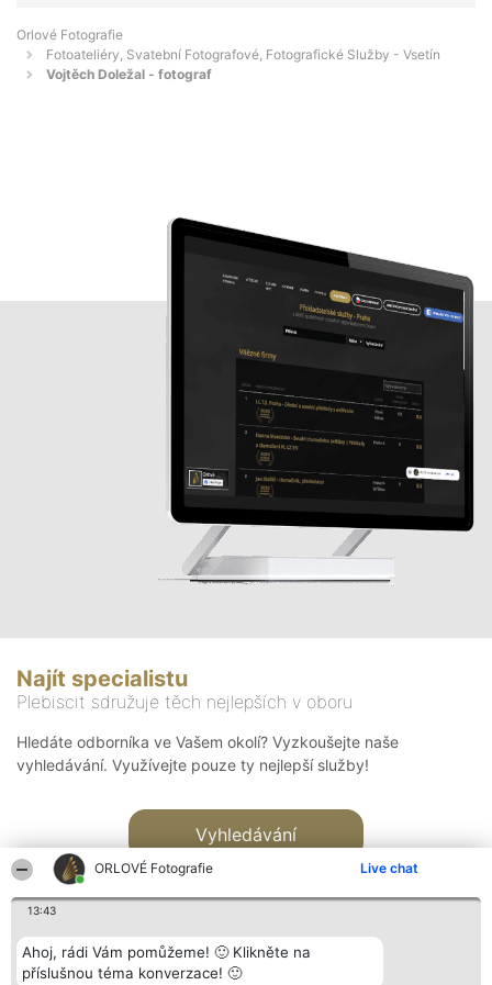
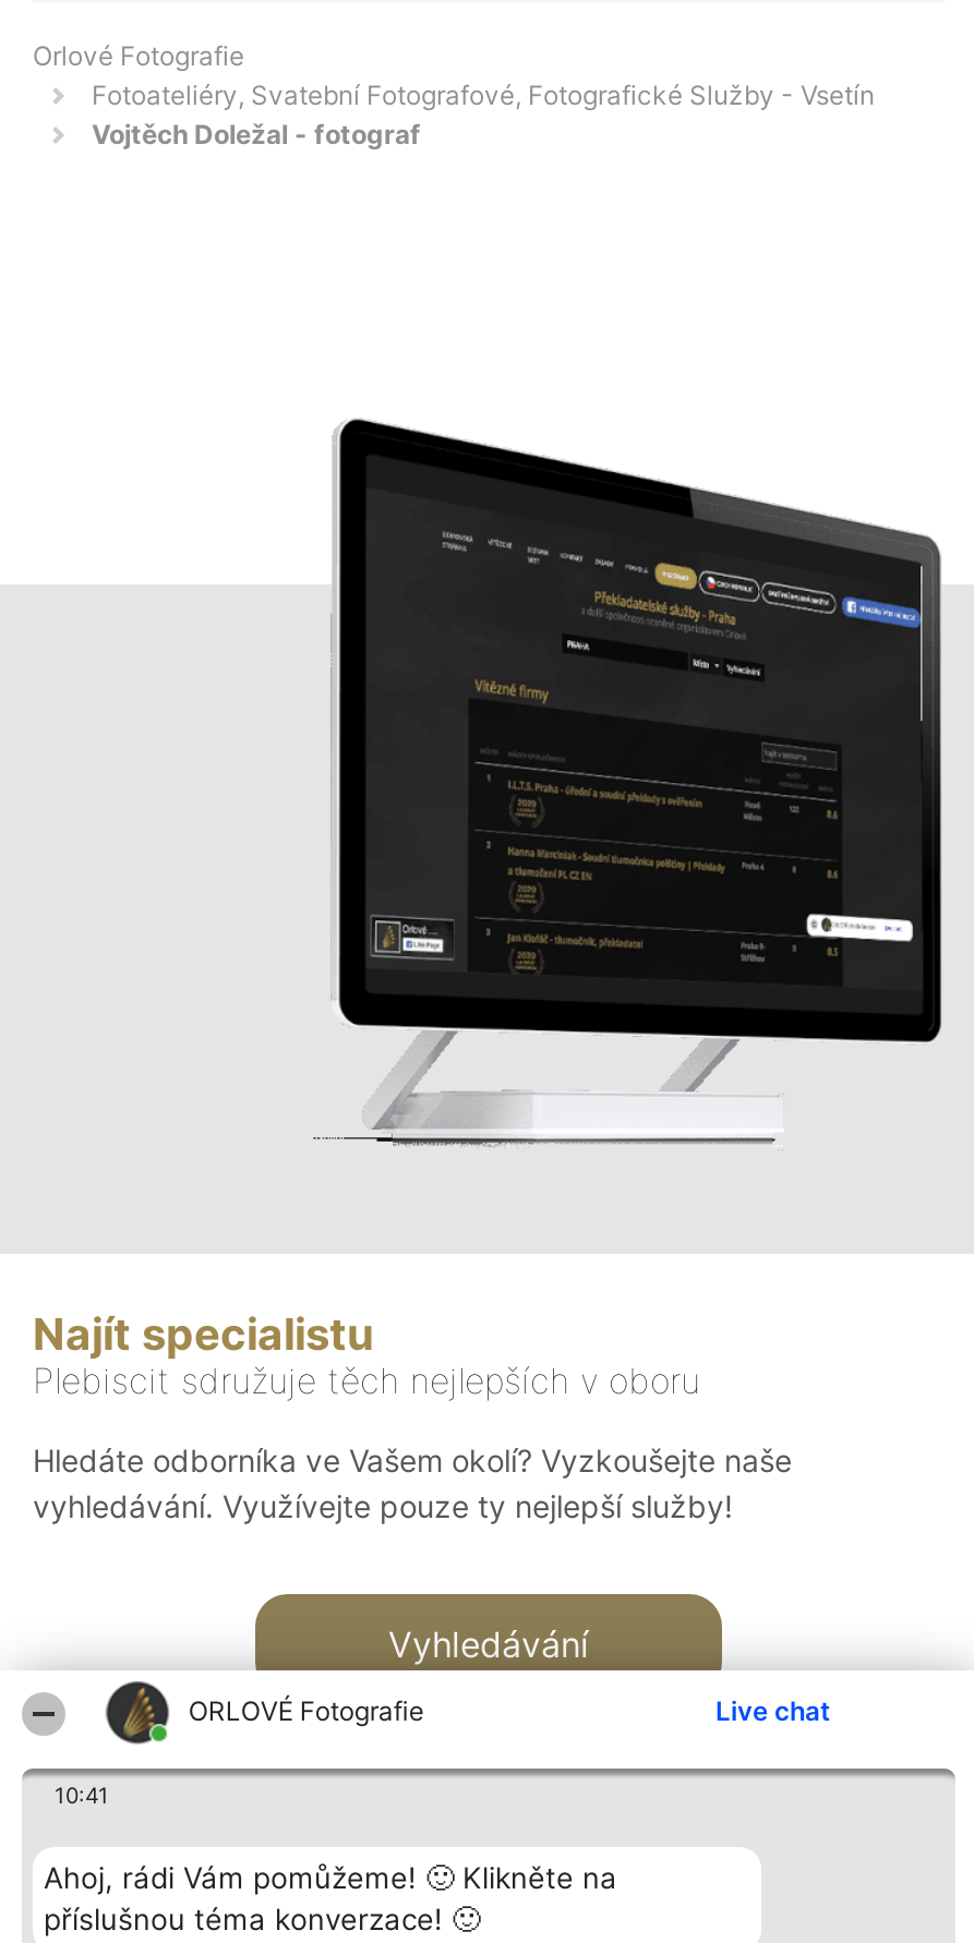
[27,904,56,917] 13:43 -> [55,1782,109,1808] 10:41

